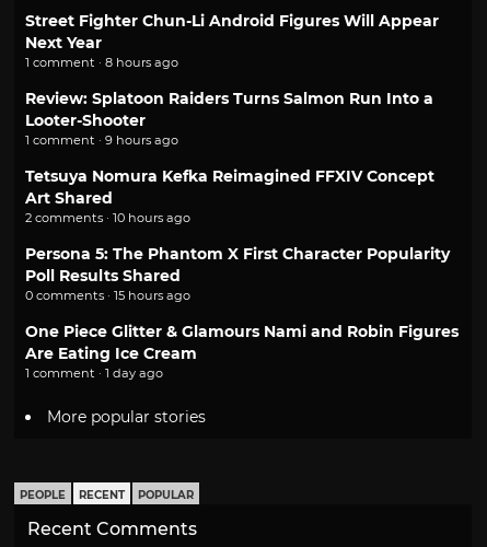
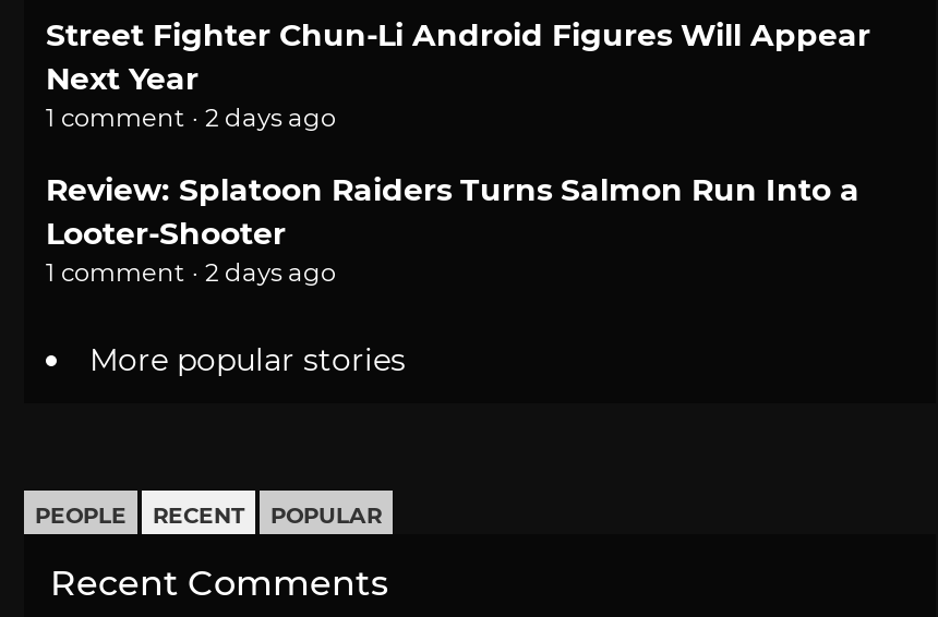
[25,55,178,70] 1 comment · 8 hours ago -> [46,102,336,133] 1 comment · 2 days ago
[25,132,459,381] 1 comment · 9 hours ago | Tetsuya Nomura Kefka Reimagined FFXIV Concept | Art Shared | 2 comments · 10 hours ago | Persona 5: The Phantom X First Character Popularity | Poll Results Shared | 0 comments · 15 hours ago | One Piece Glitter & Glamours Nami and Robin Figures | Are Eating Ice Cream | 1 comment · 1 day ago -> [46,257,336,288] 1 comment · 2 days ago

